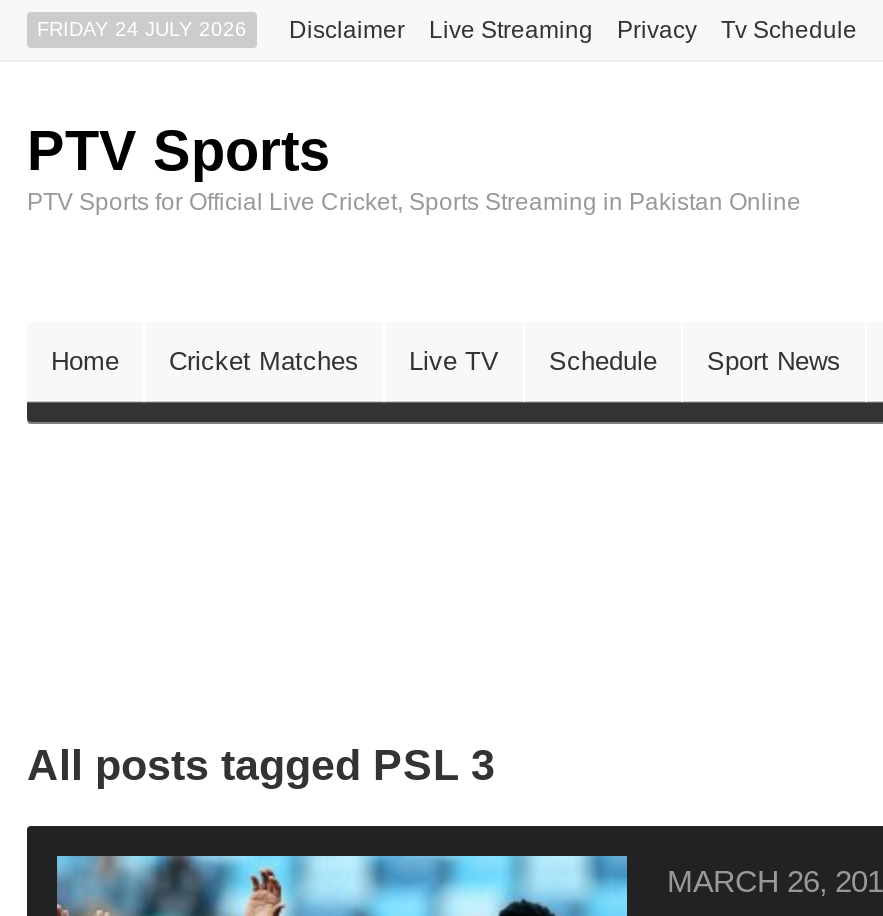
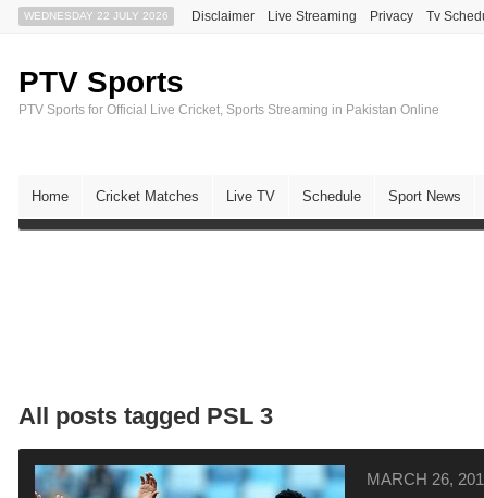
[37,18,247,40] FRIDAY 24 JULY 2026 -> [24,10,169,22] WEDNESDAY 22 JULY 2026

